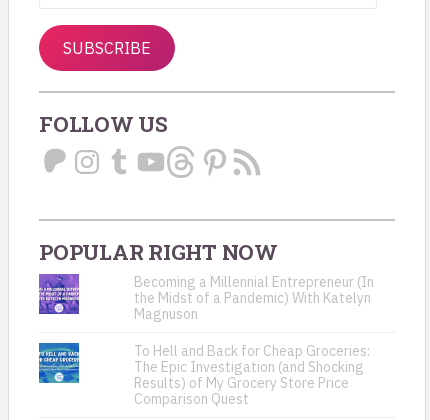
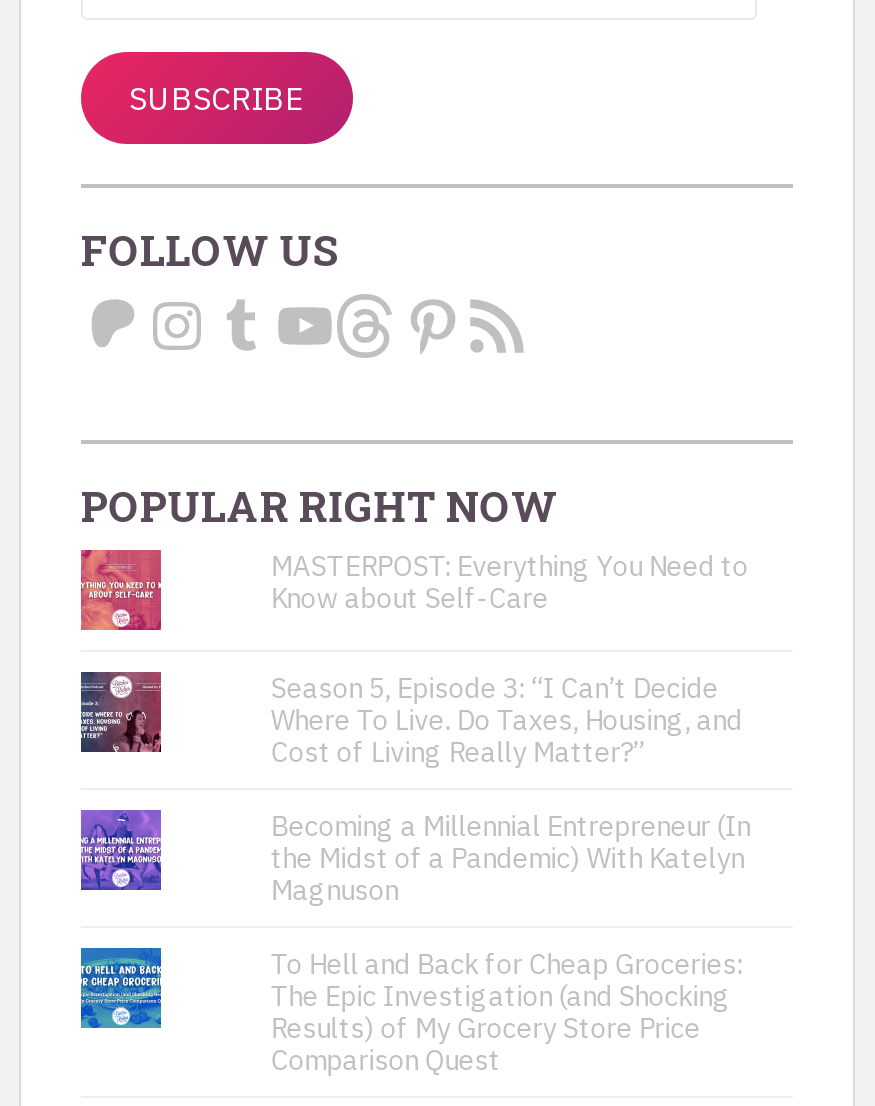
none -> [79,548,163,632] [image]
none -> [79,670,163,754] [image]
none -> [270,547,748,769] MASTERPOST: Everything You Need to | Know about Self-Care | Season 5, Episode 3: “I Can’t Decide | Where To Live. Do Taxes, Housing, and | Cost of Living Really Matter?”

